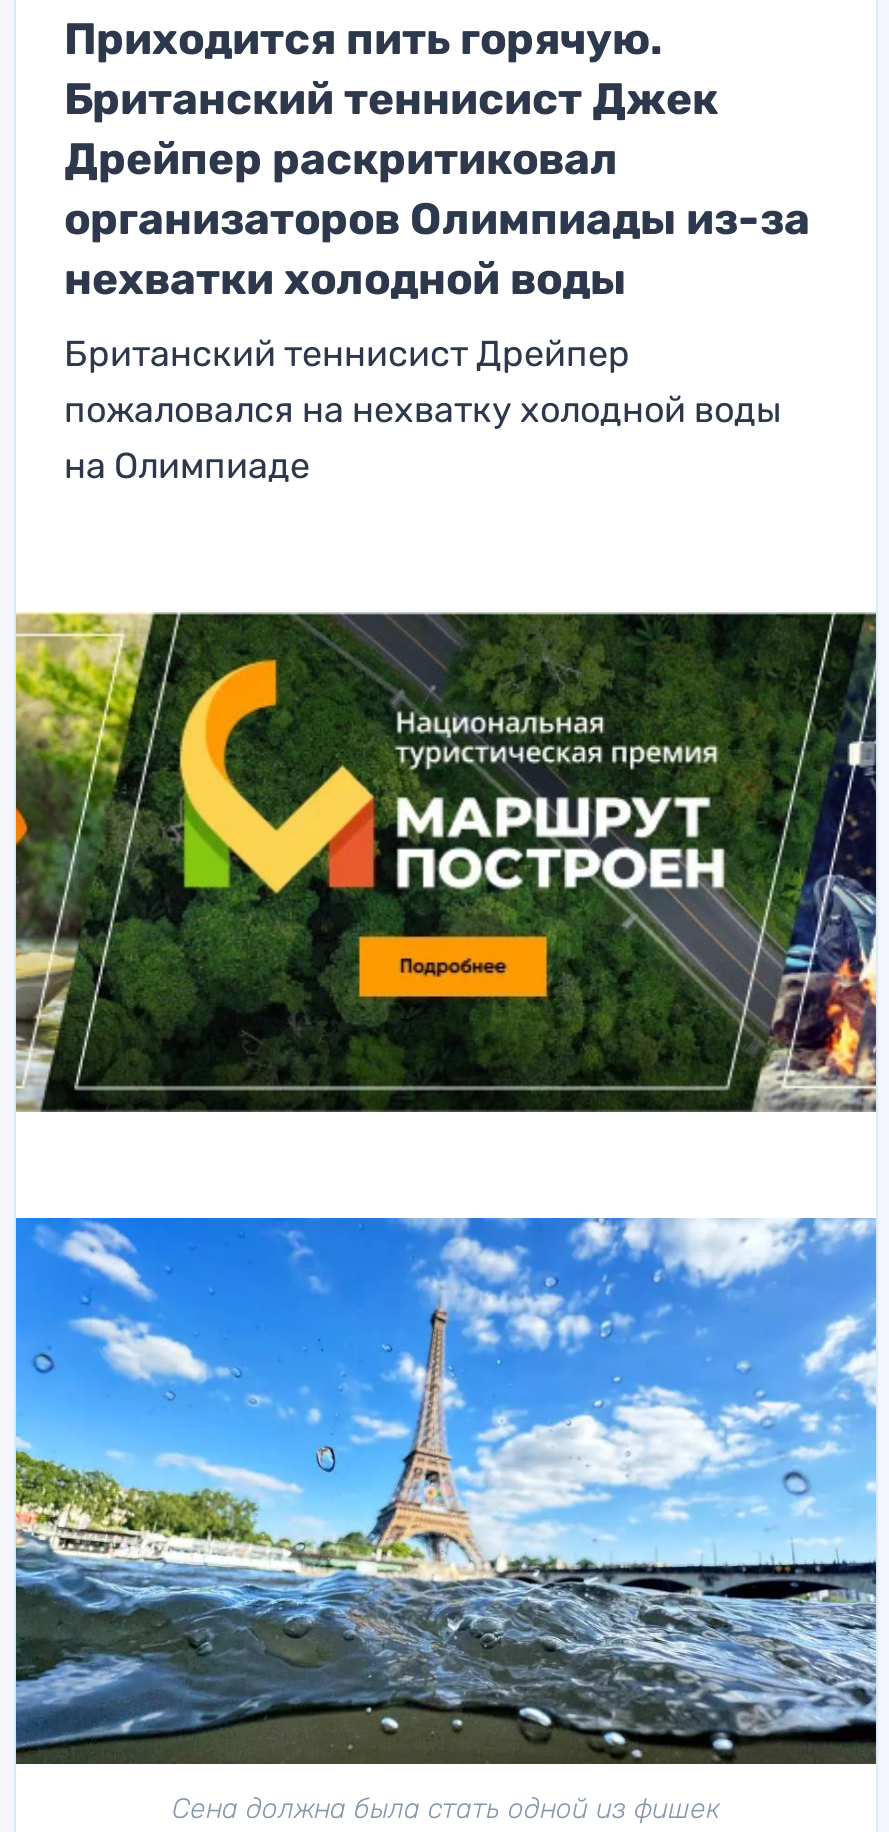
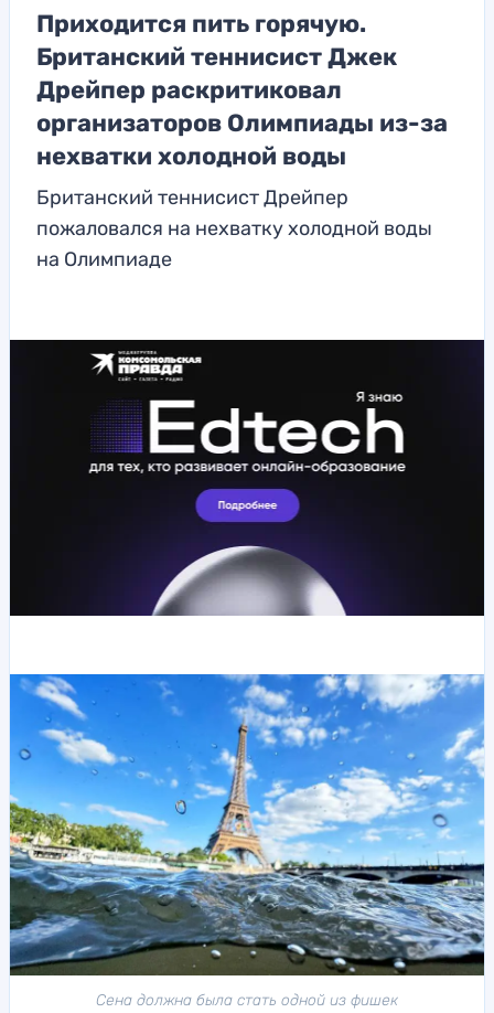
[14,612,878,1114] [image] -> [9,339,485,617] [image]

